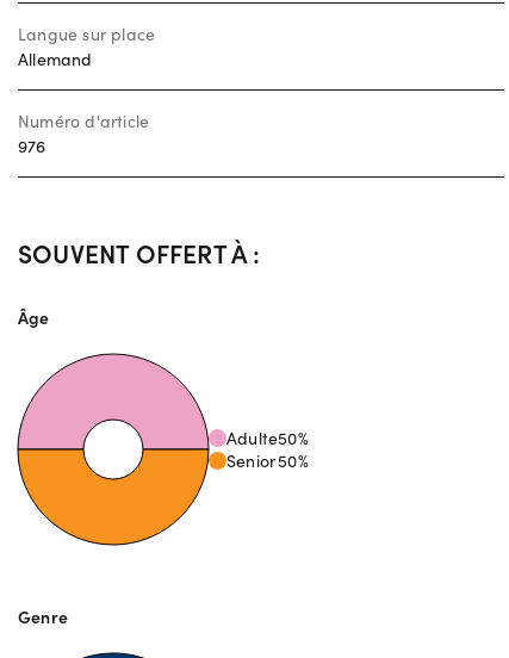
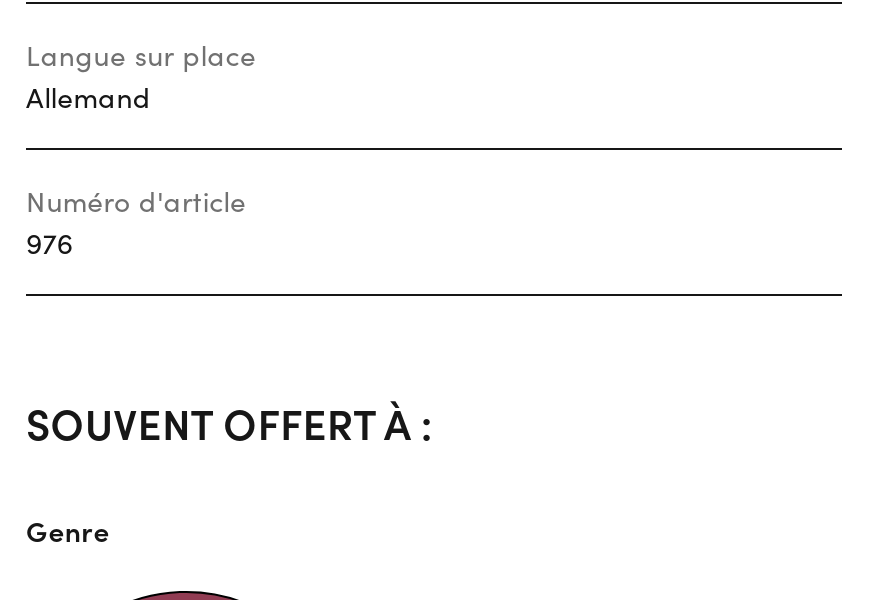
[18,306,50,328] Âge -> none
[15,354,308,547] [image] | Adulte50% | Senior 50% -> none

